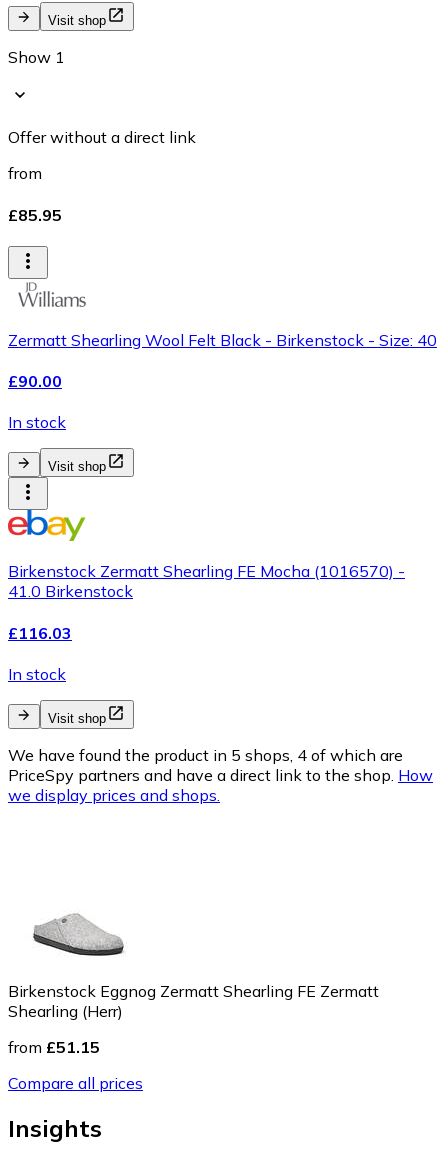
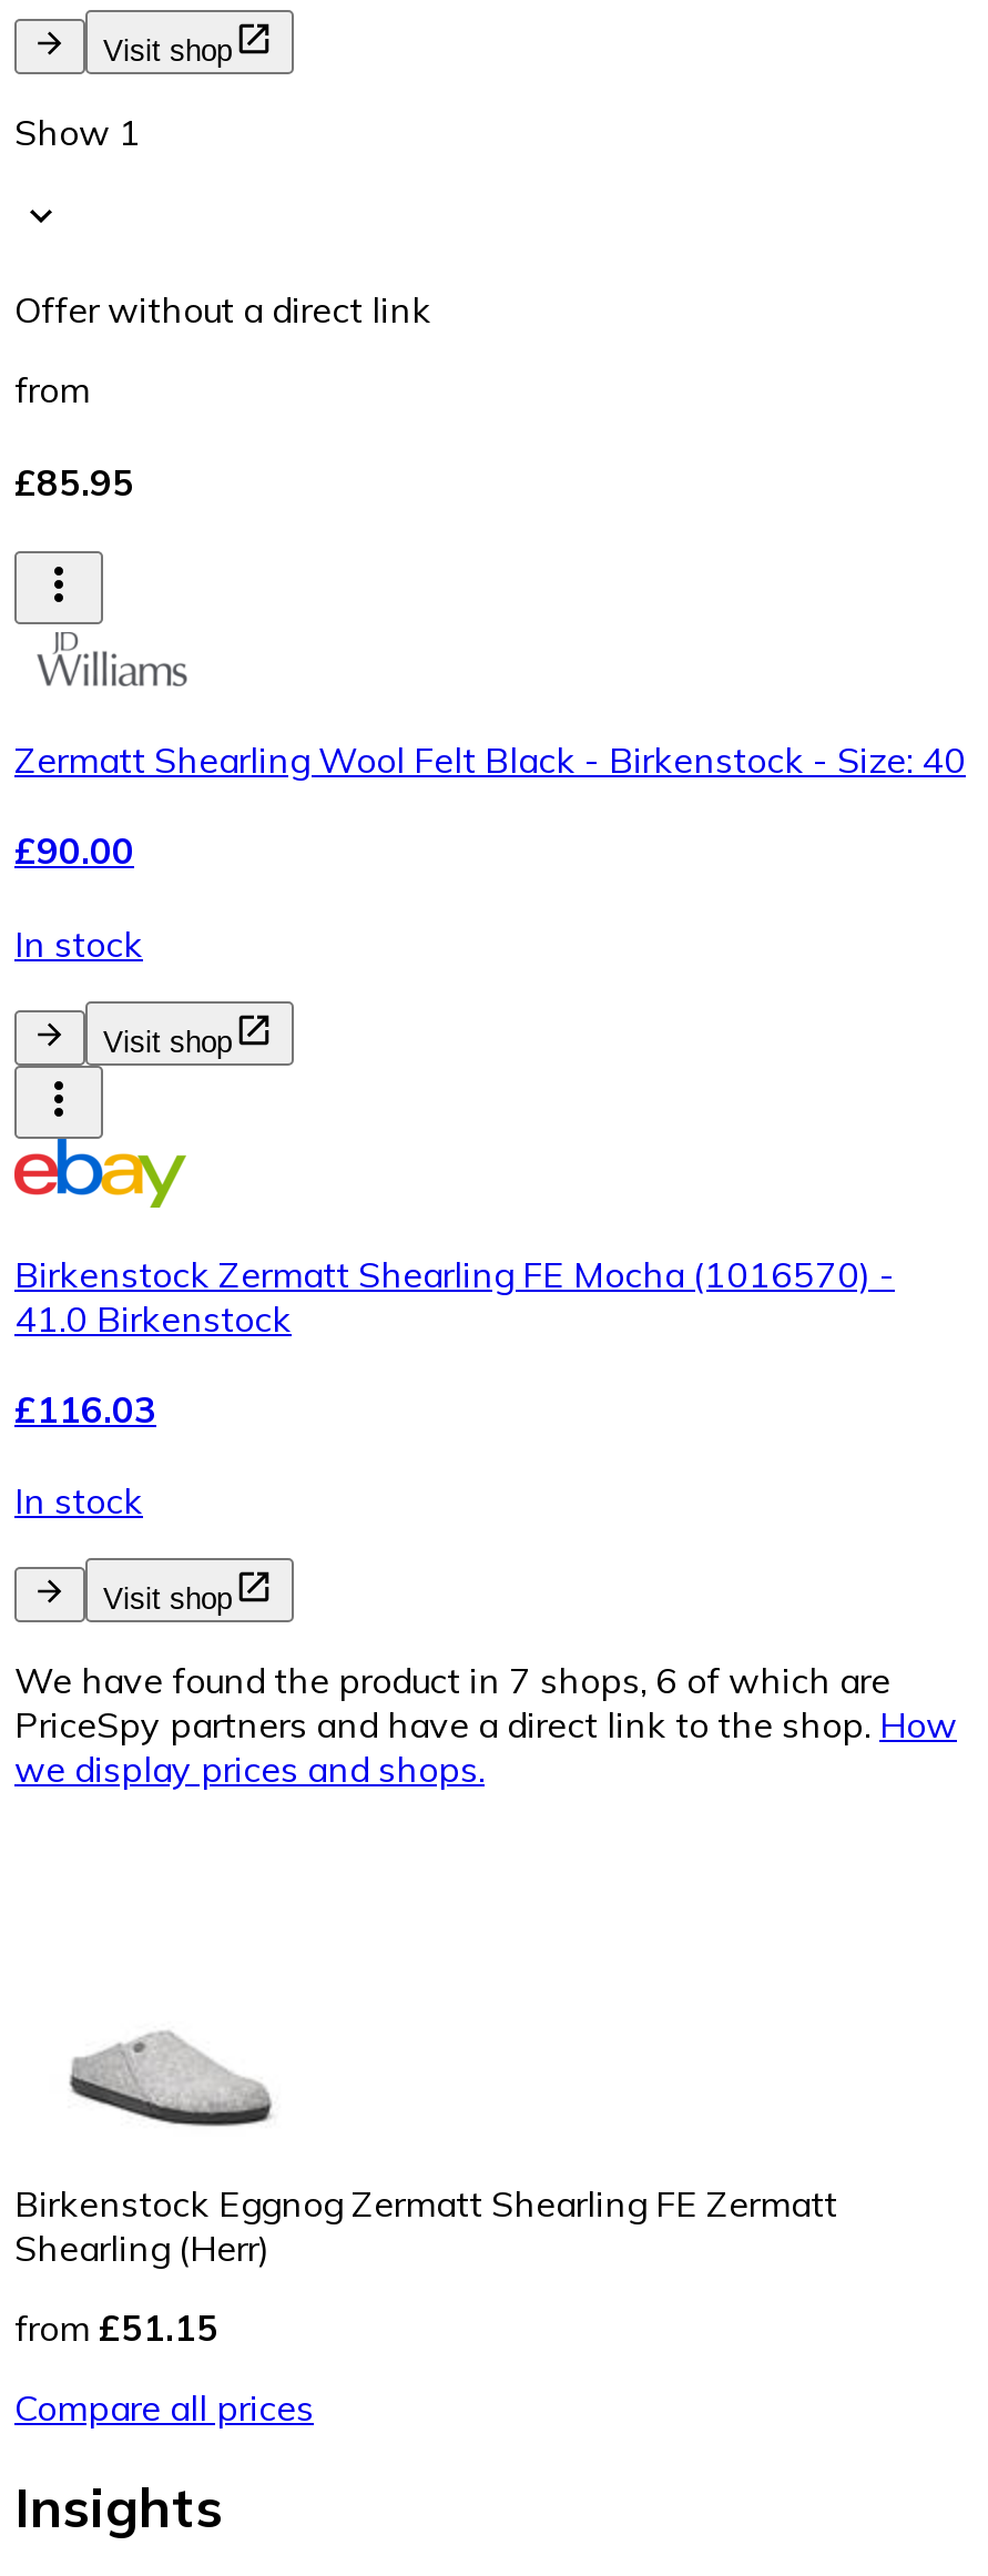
[8,745,403,765] We have found the product in 5 shops, 4 of which are -> [14,1658,890,1702] We have found the product in 7 shops, 6 of which are

